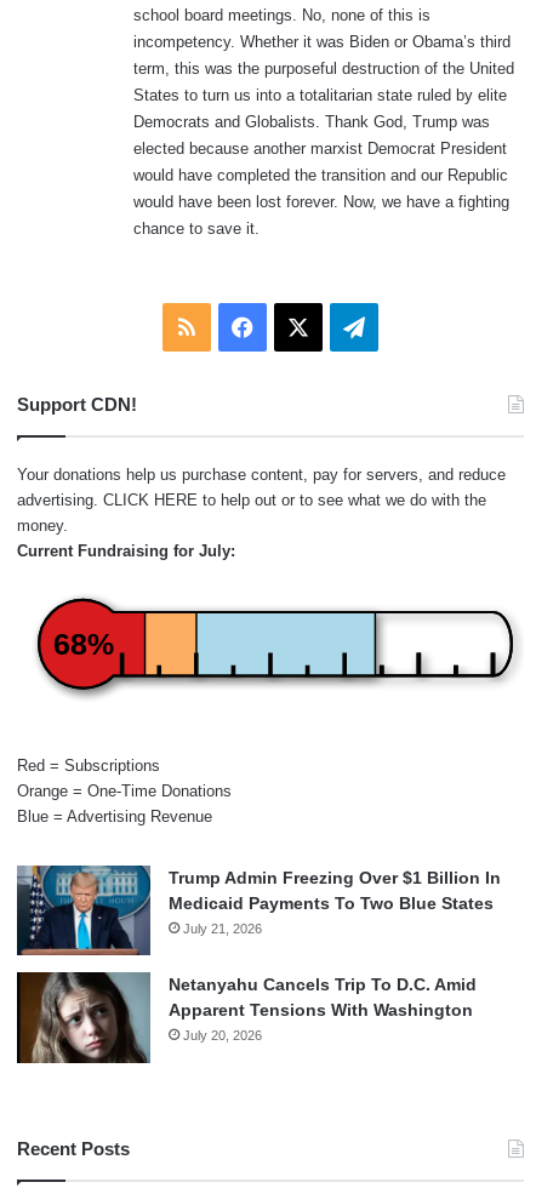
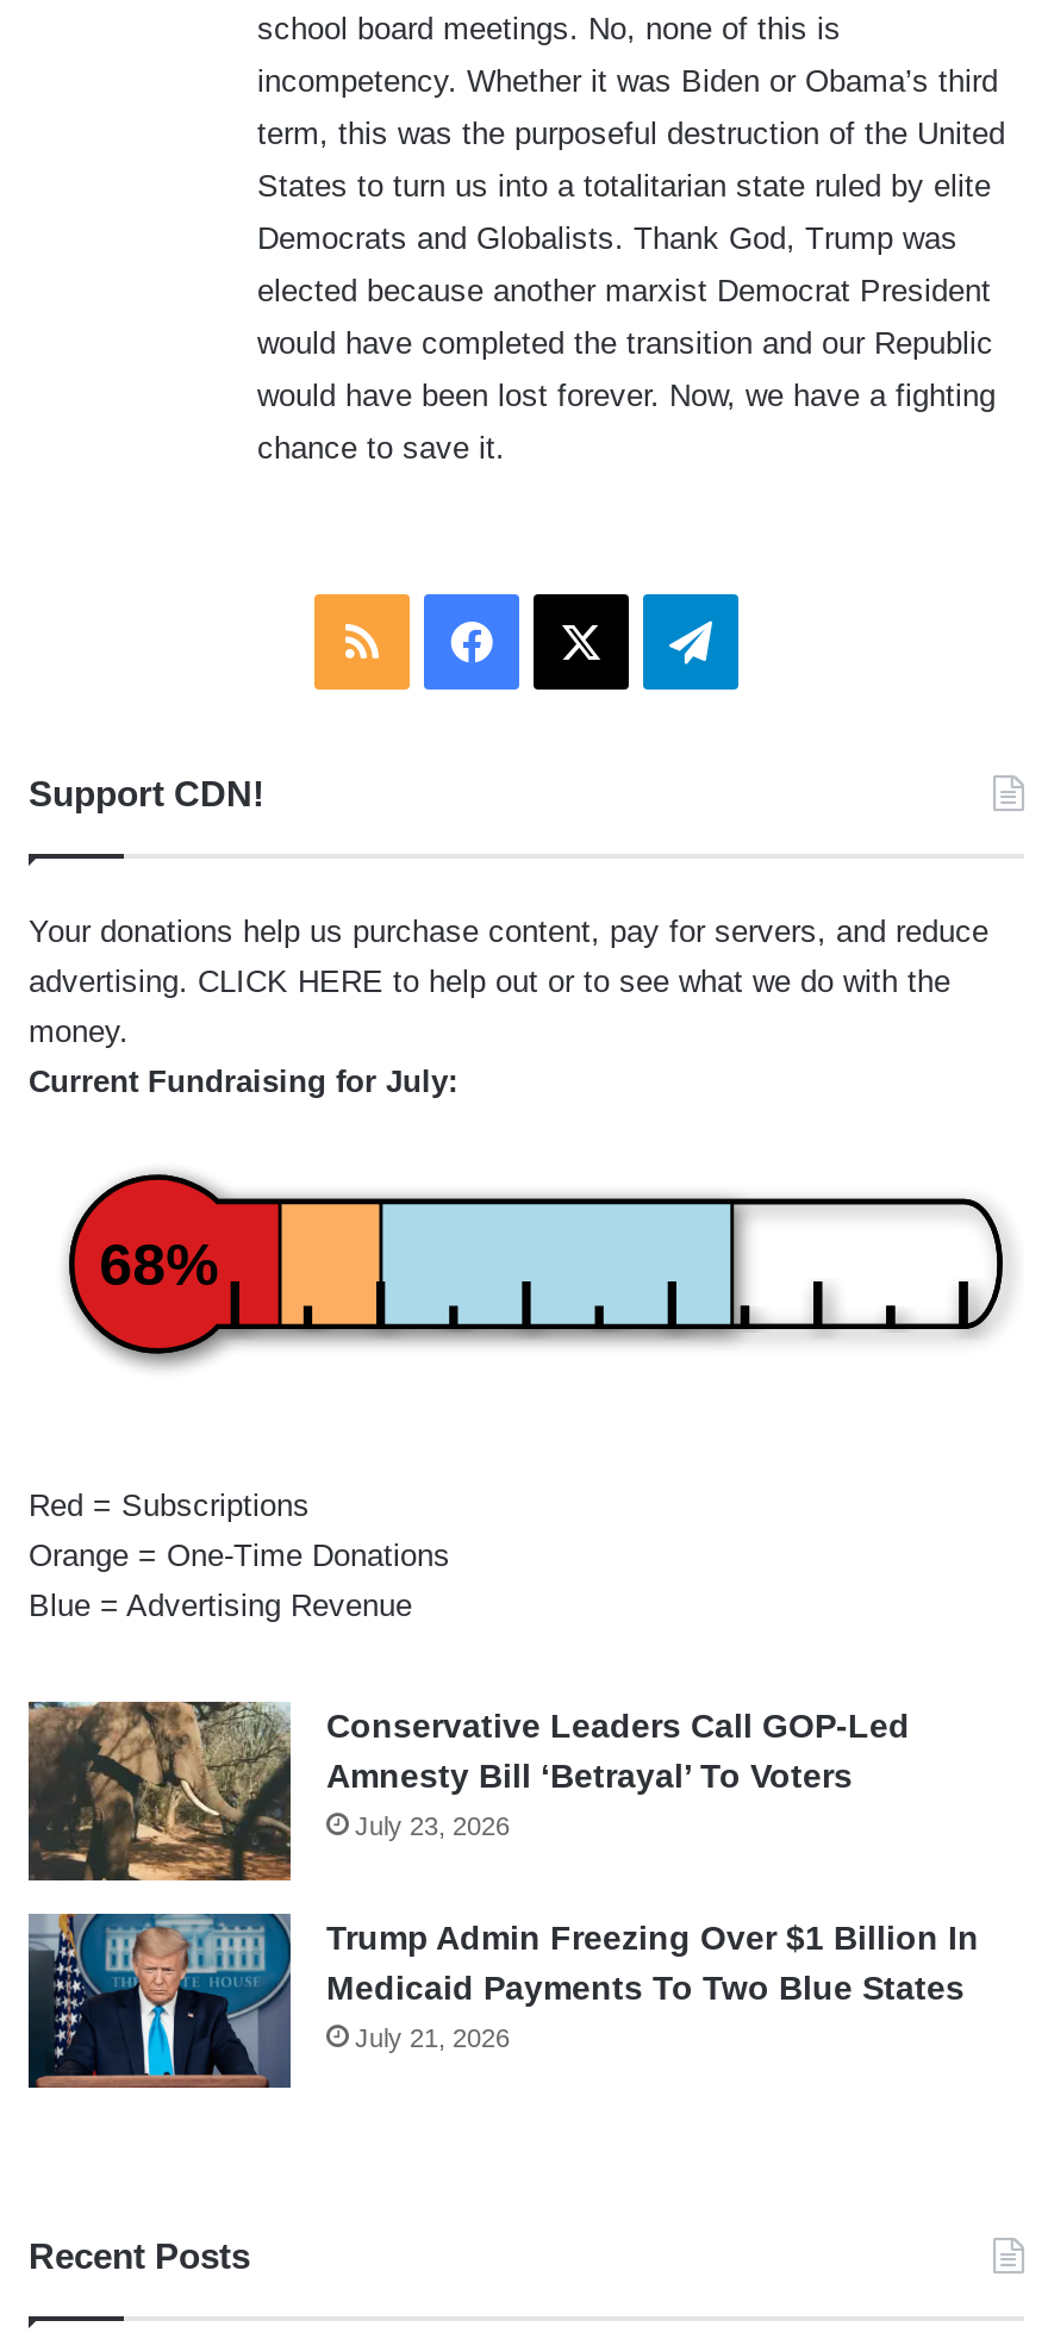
none -> [29,1701,910,1884] [image] | Conservative Leaders Call GOP-Led | Amnesty Bill ‘Betrayal’ To Voters | July 23, 2026
moved [16,863,501,956] -> [26,1908,979,2091]: [image] | Trump Admin Freezing Over $1 Billion In | Medicaid Payments To Two Blue States | July 21, 2026
[17,971,477,1064] [image] | Netanyahu Cancels Trip To D.C. Amid | Apparent Tensions With Washington | July 20, 2026 -> none

